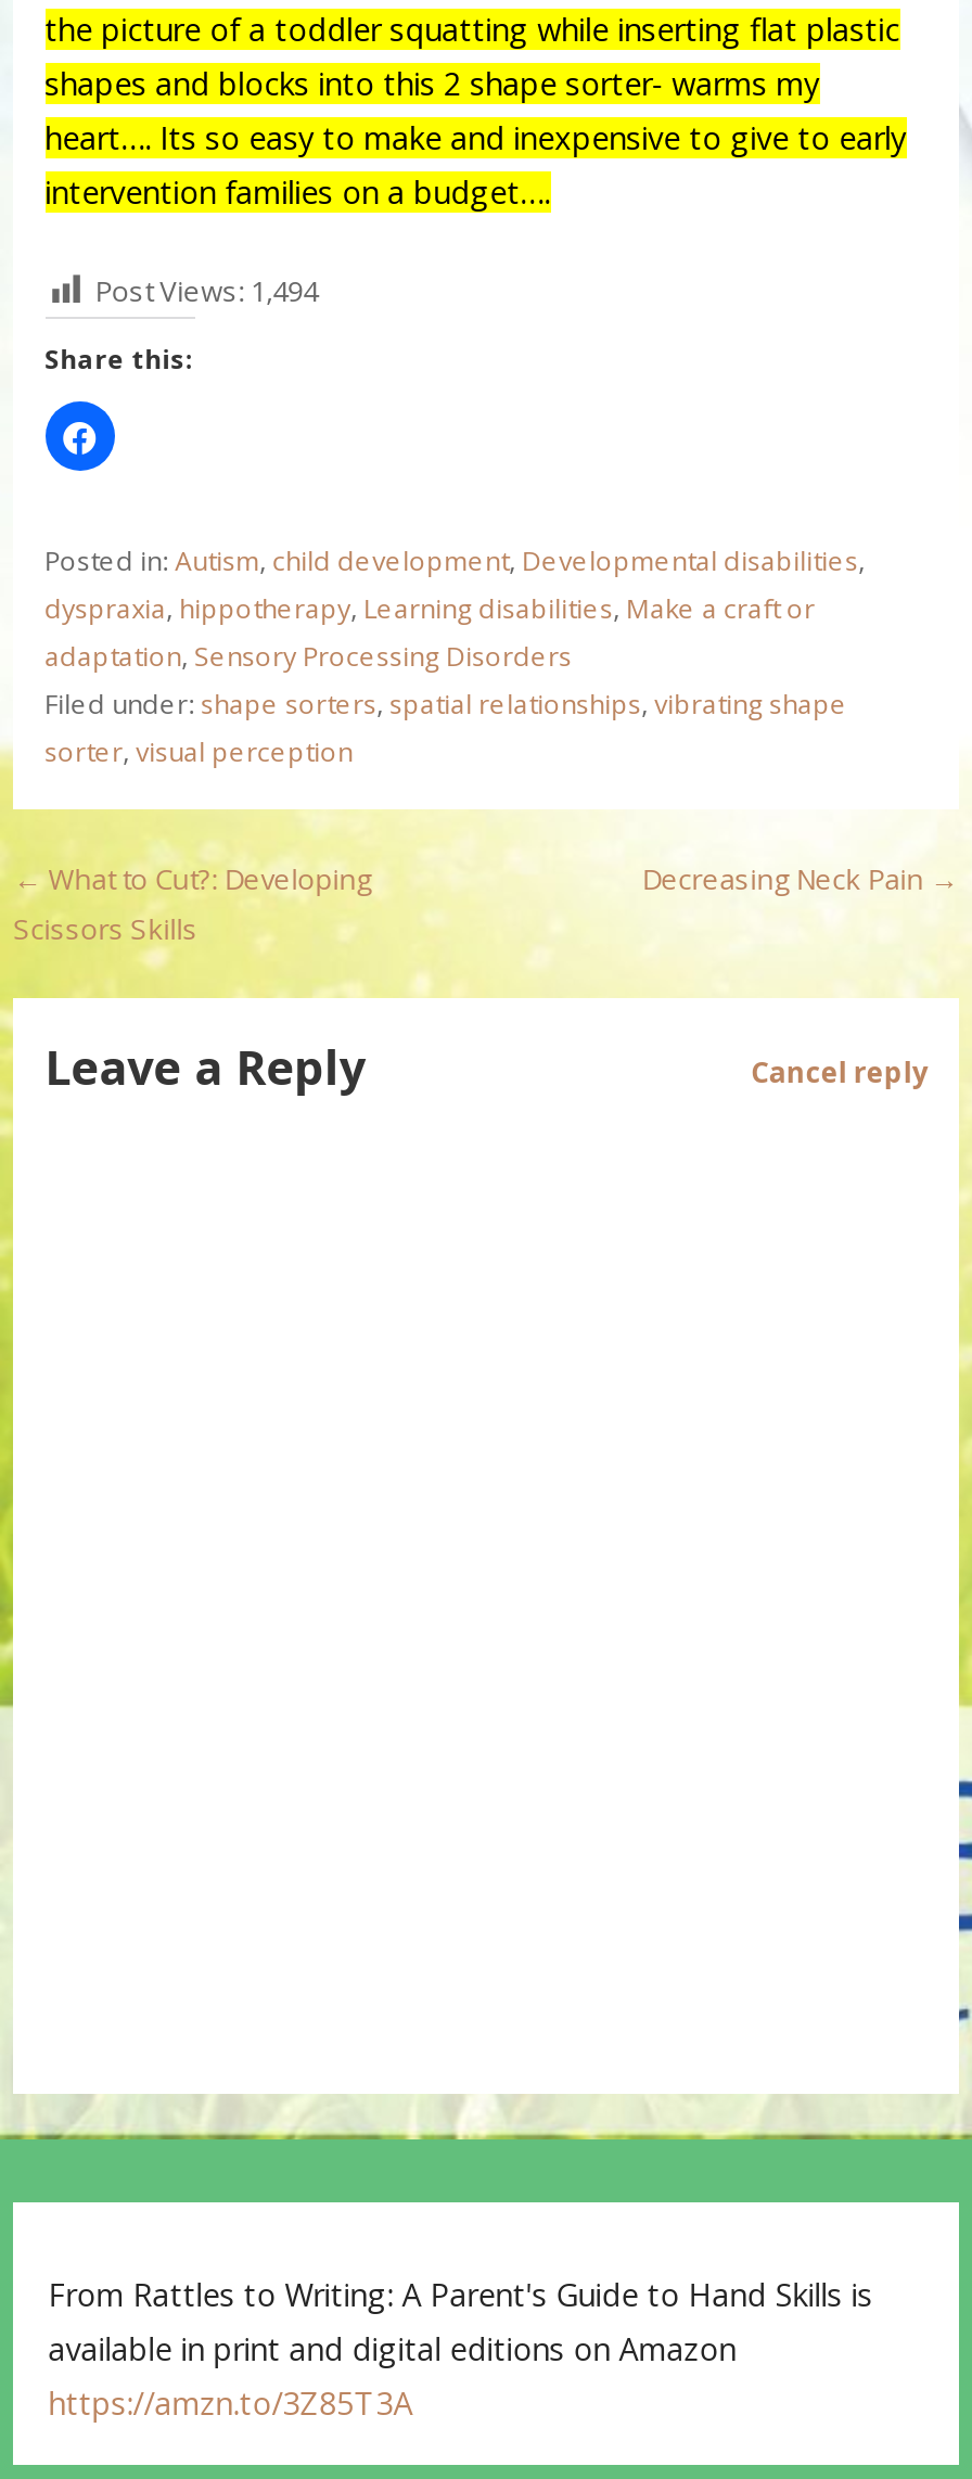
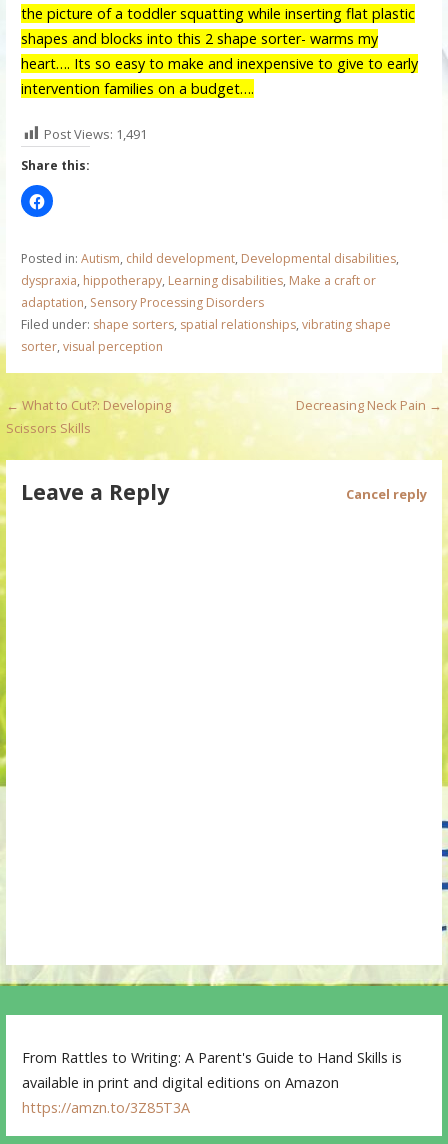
[95,271,318,310] Post Views: 1,494 -> [44,125,147,143] Post Views: 1,491

